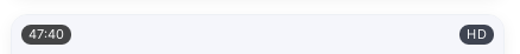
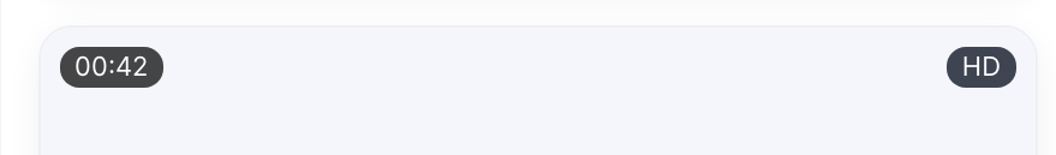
[28,25,64,42] 47:40 -> [74,48,149,82] 00:42

